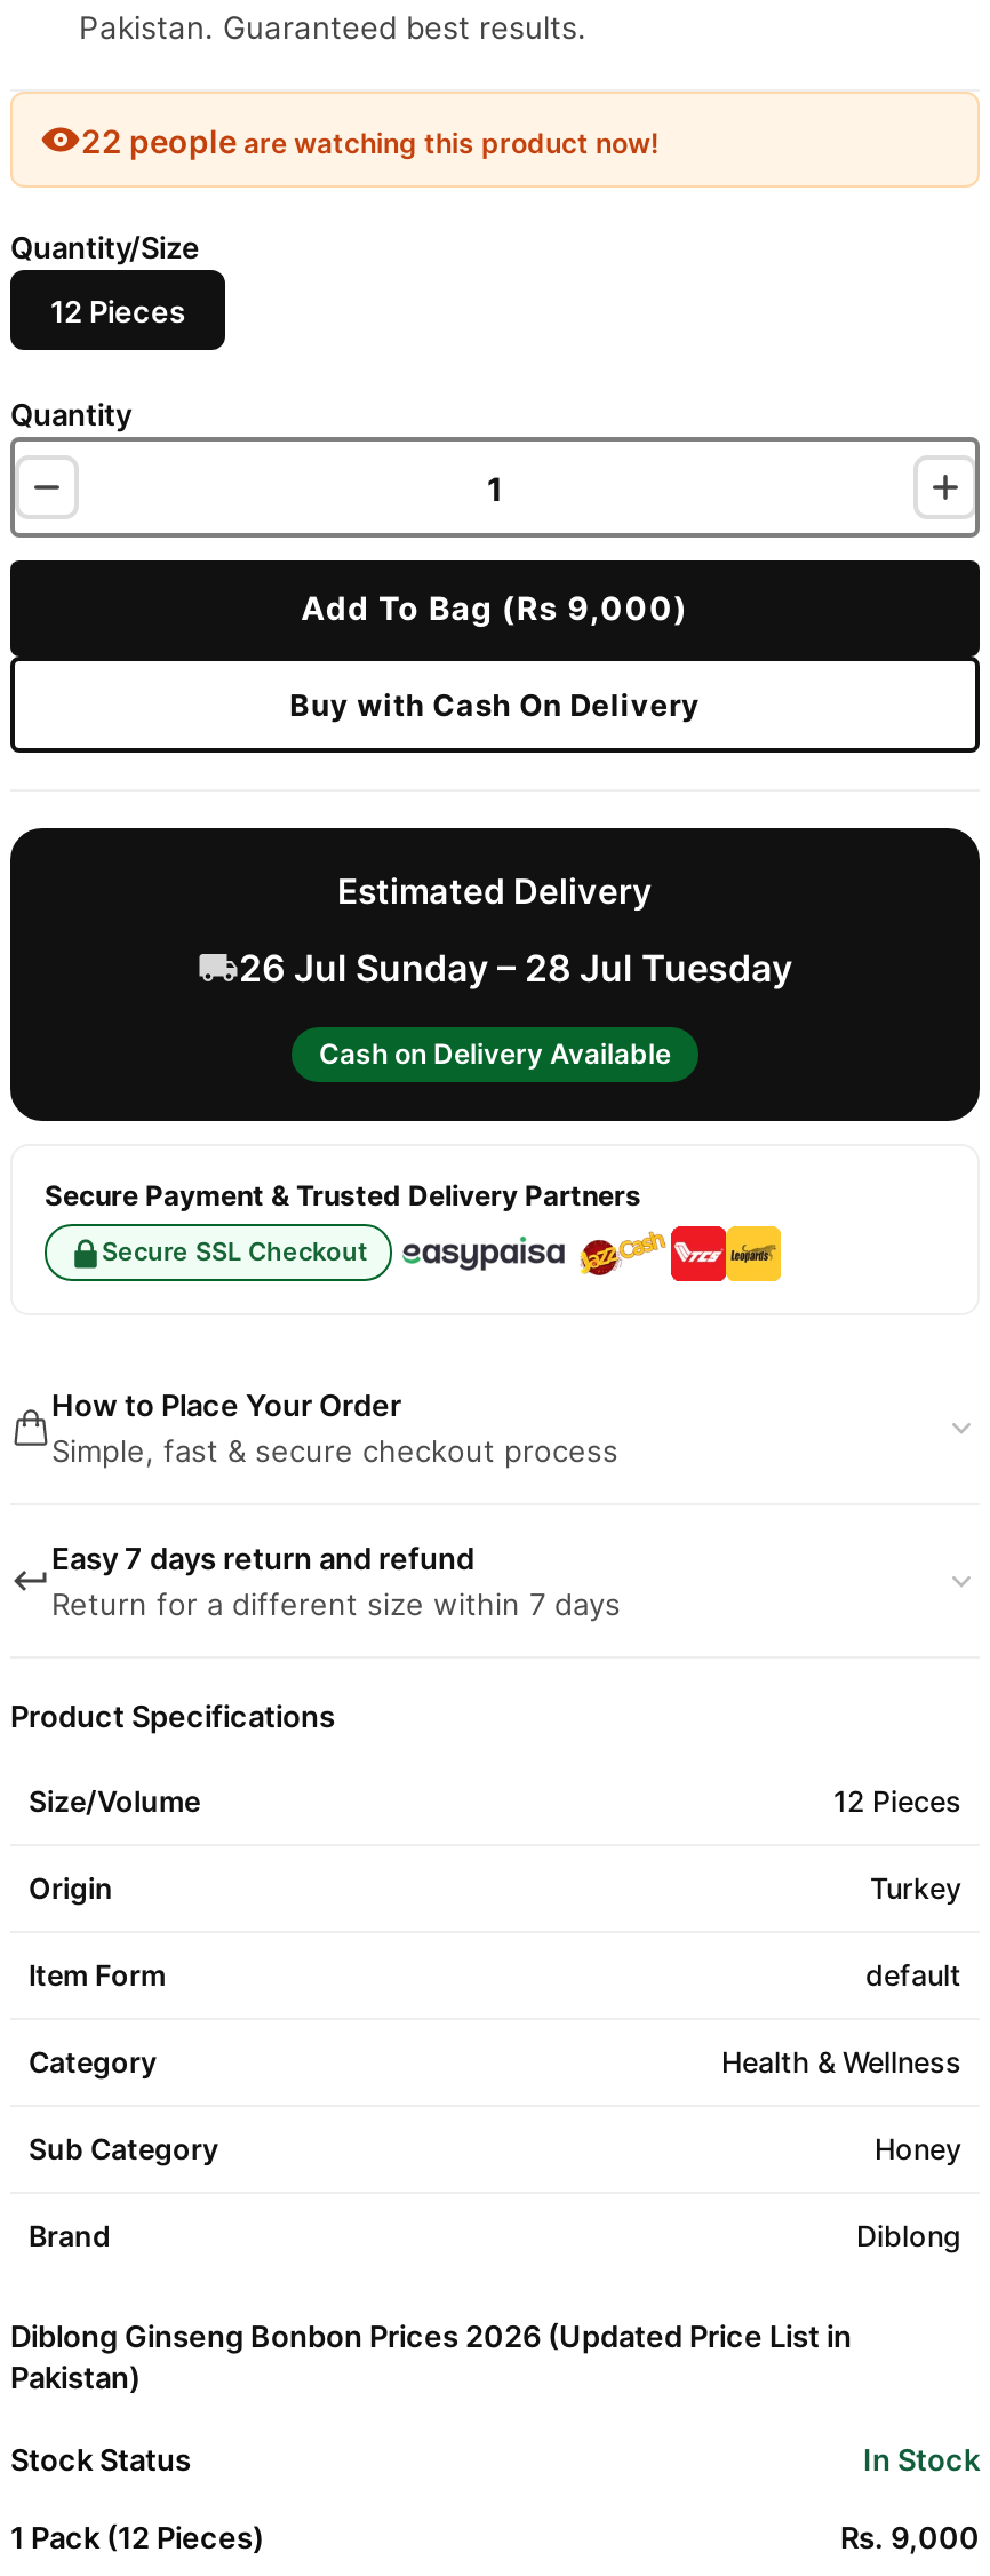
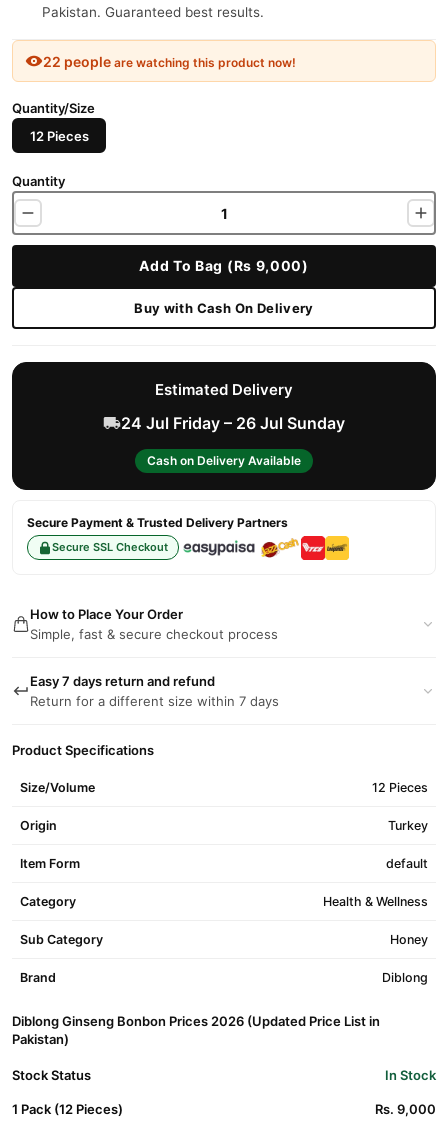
[239,945,792,991] 26 Jul Sunday – 28 Jul Tuesday -> [121,413,345,433] 24 Jul Friday – 26 Jul Sunday

